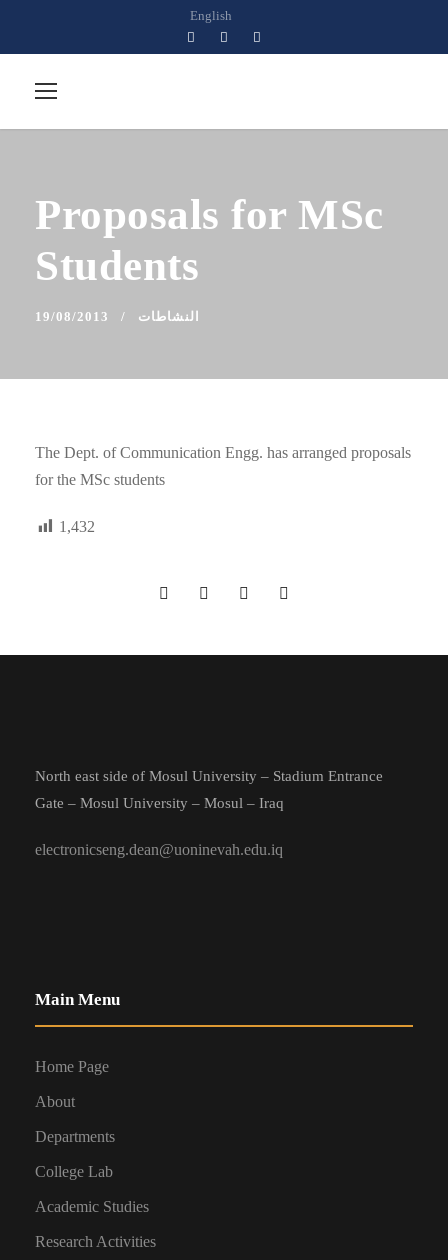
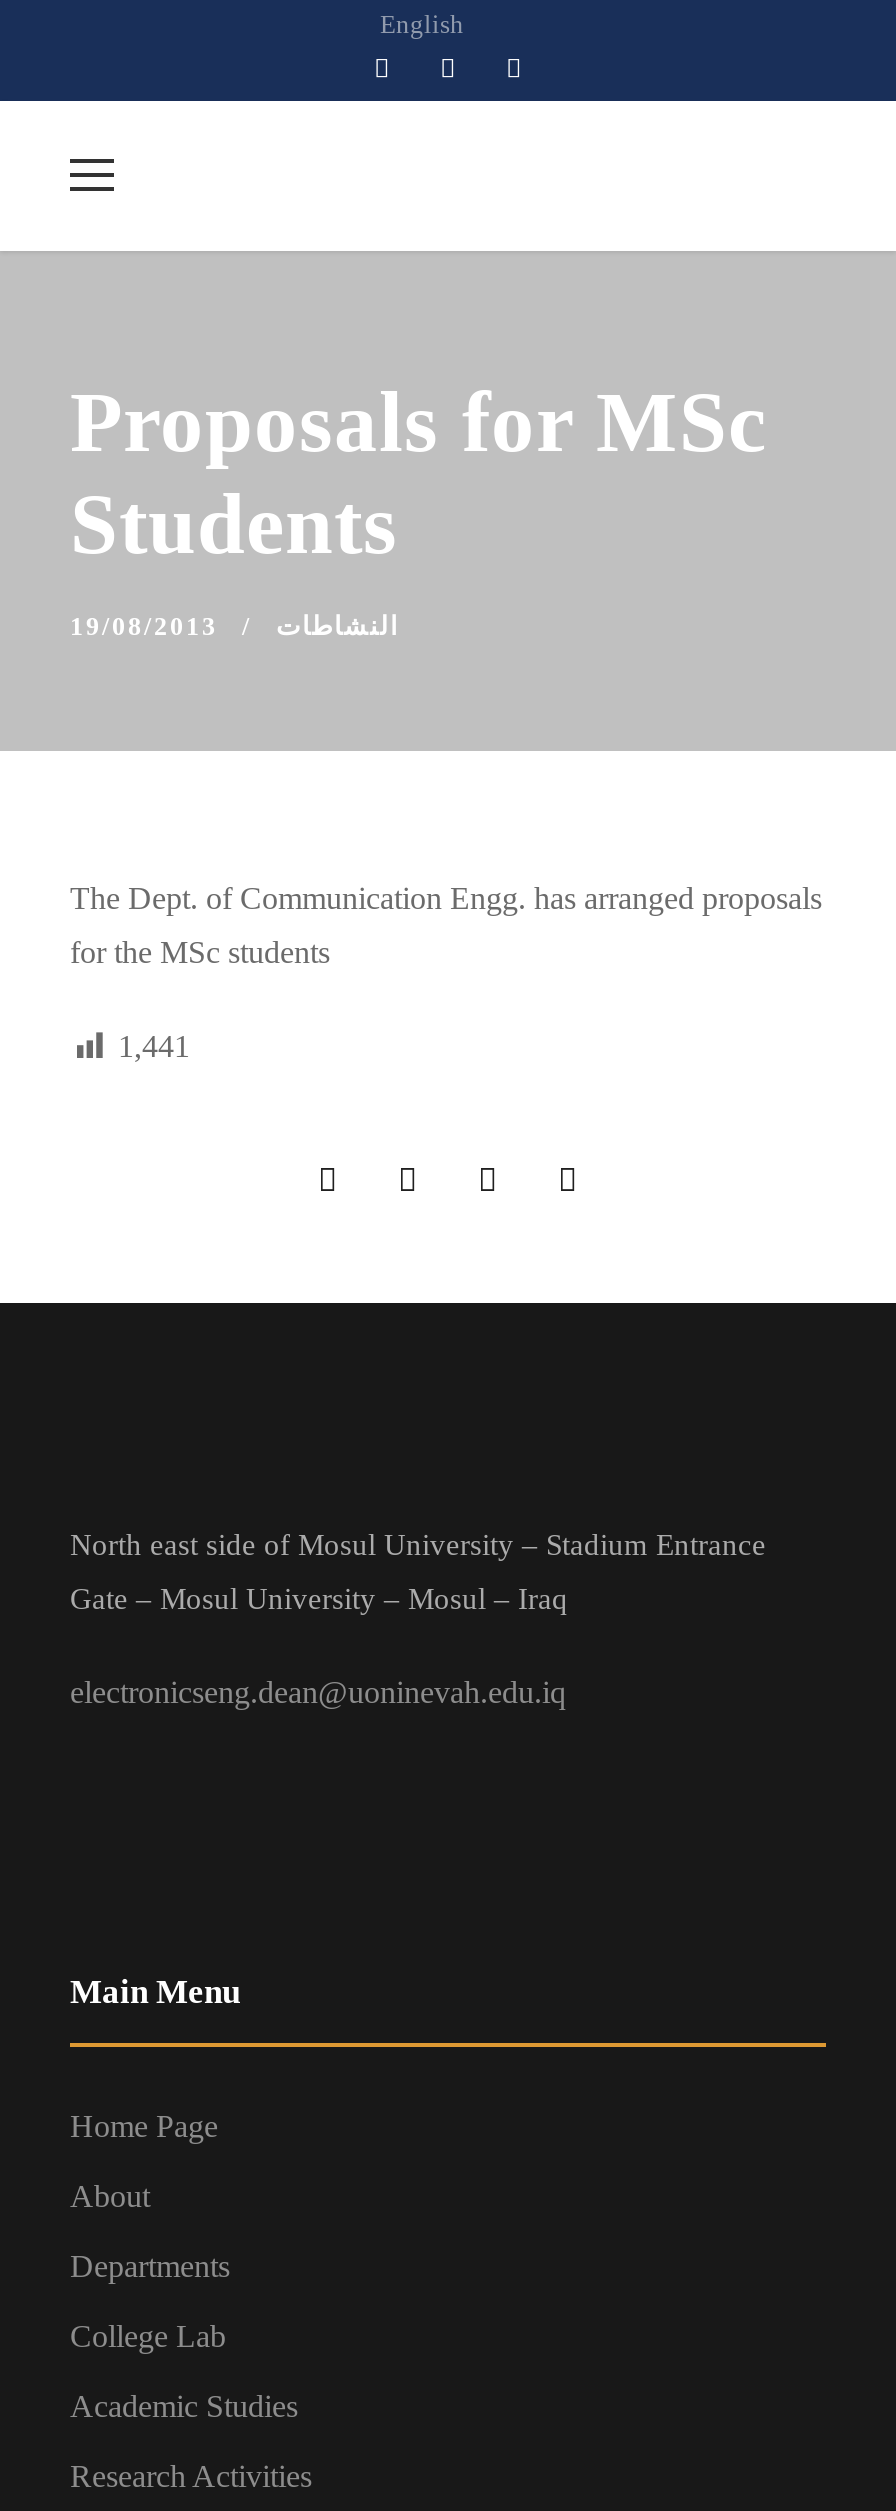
[59,518,95,535] 1,432 -> [118,1029,190,1063] 1,441

